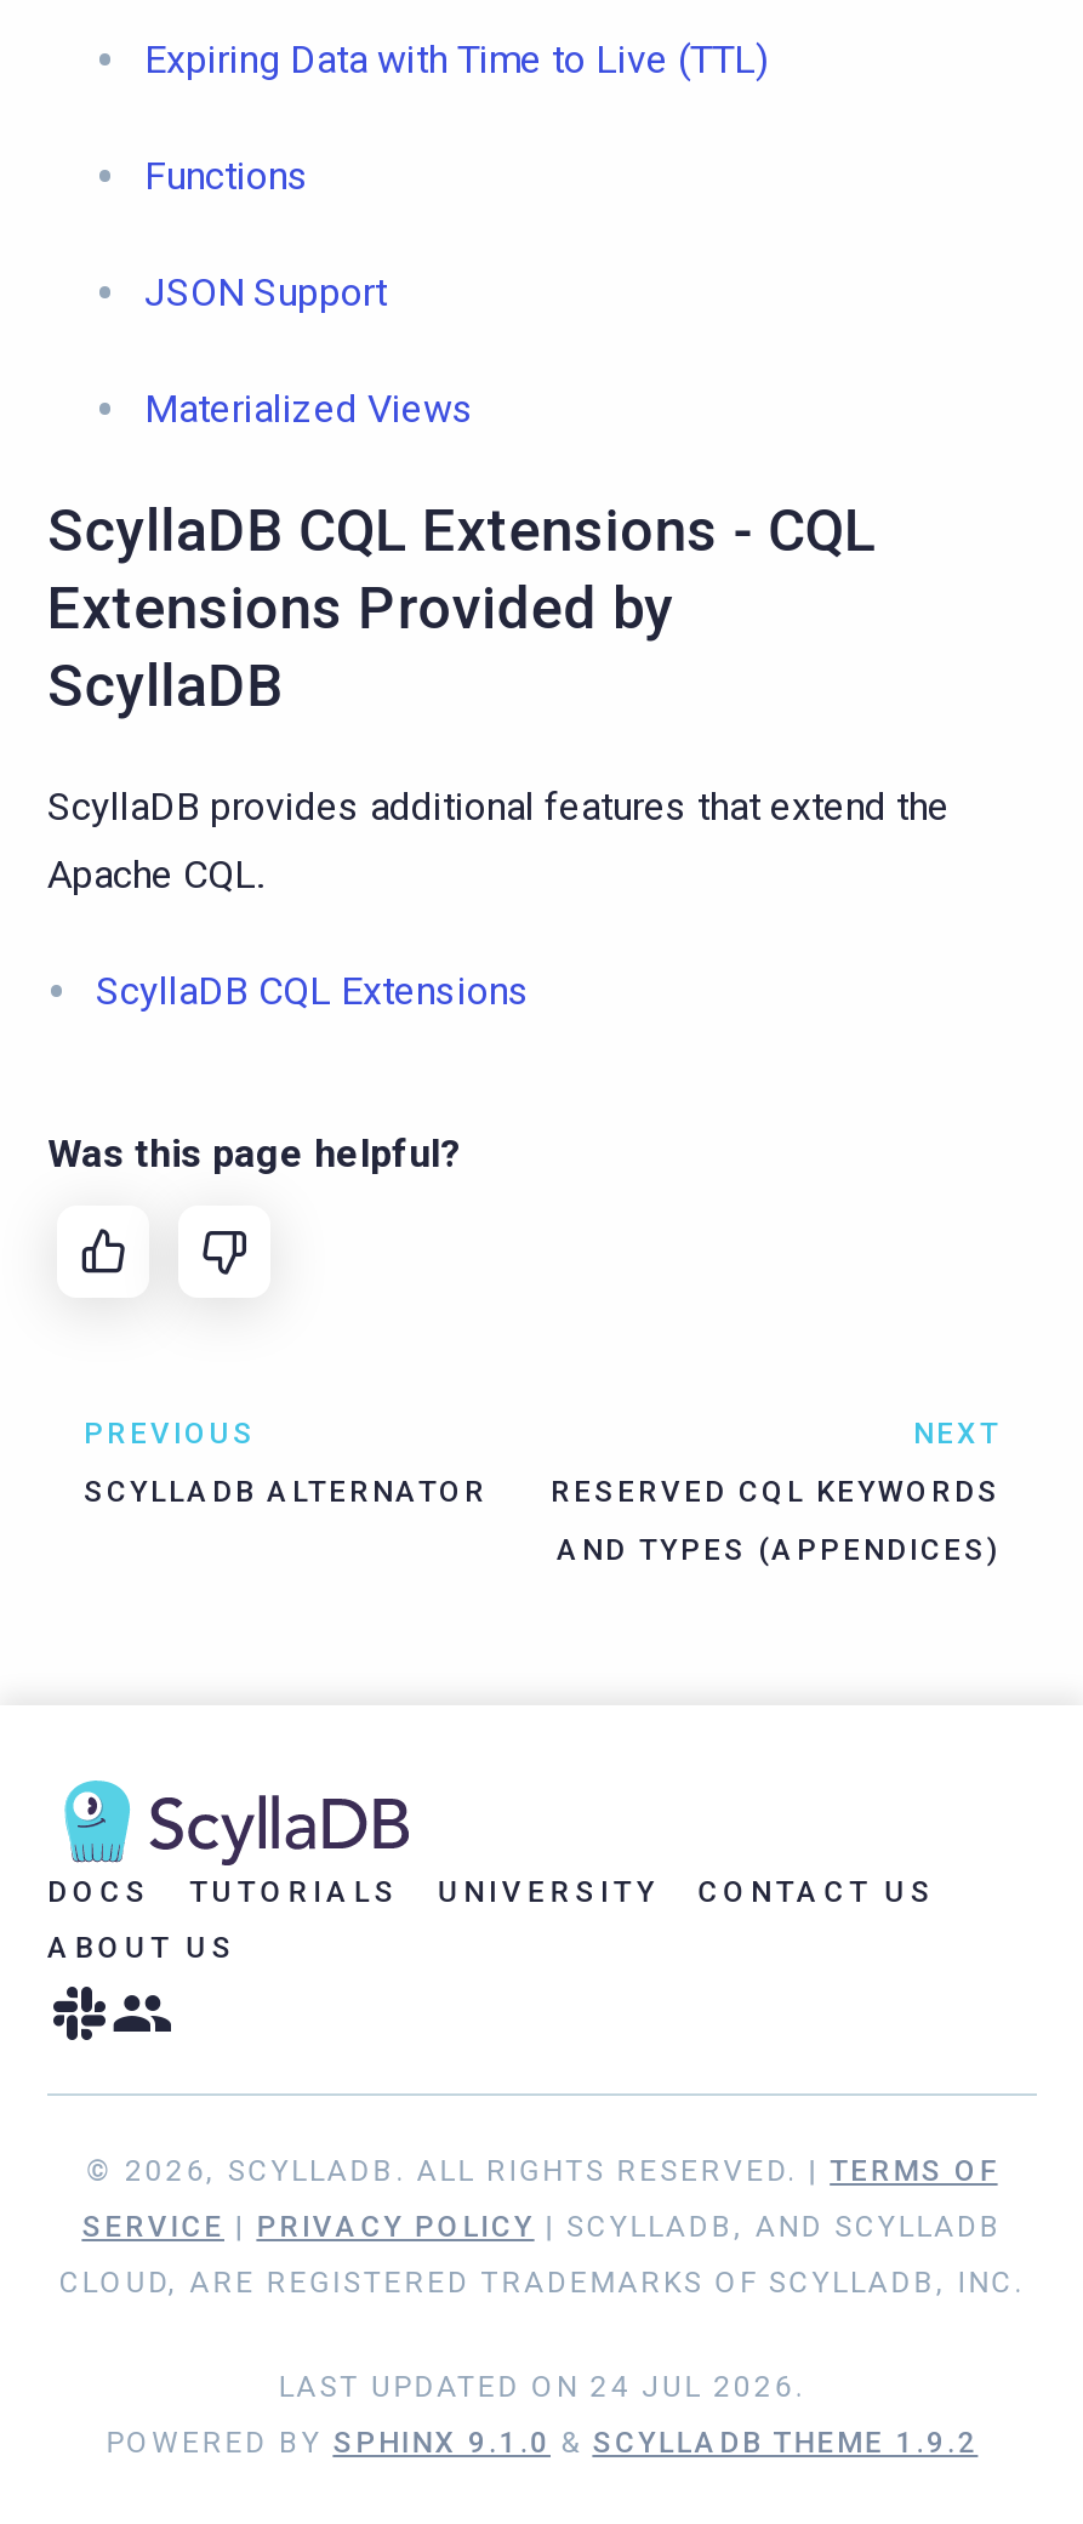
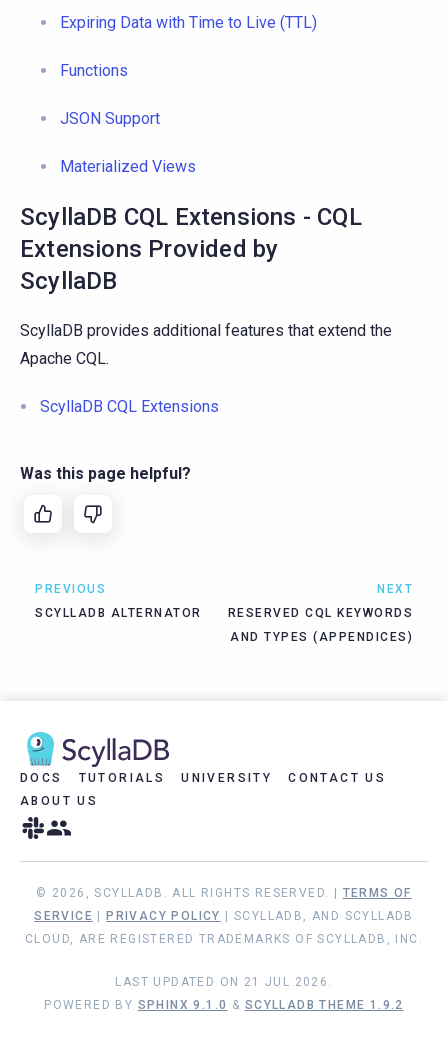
[279,2370,806,2404] LAST UPDATED ON 24 JUL 2026. -> [115,975,333,989] LAST UPDATED ON 21 JUL 2026.

